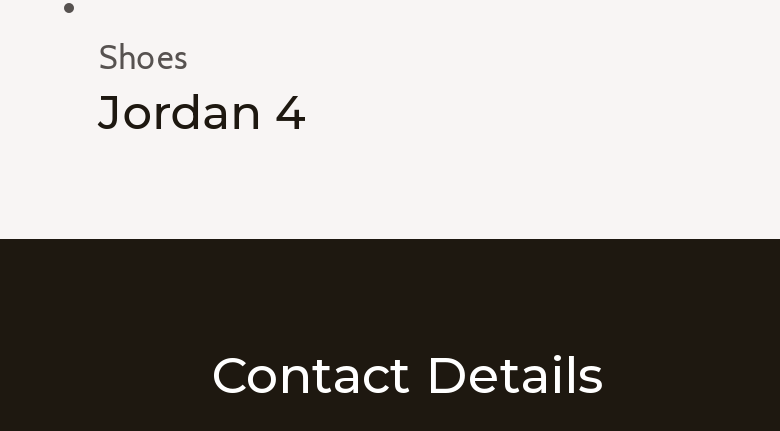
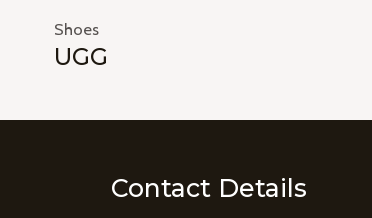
[98,83,306,141] Jordan 4 -> [54,42,108,71] UGG

